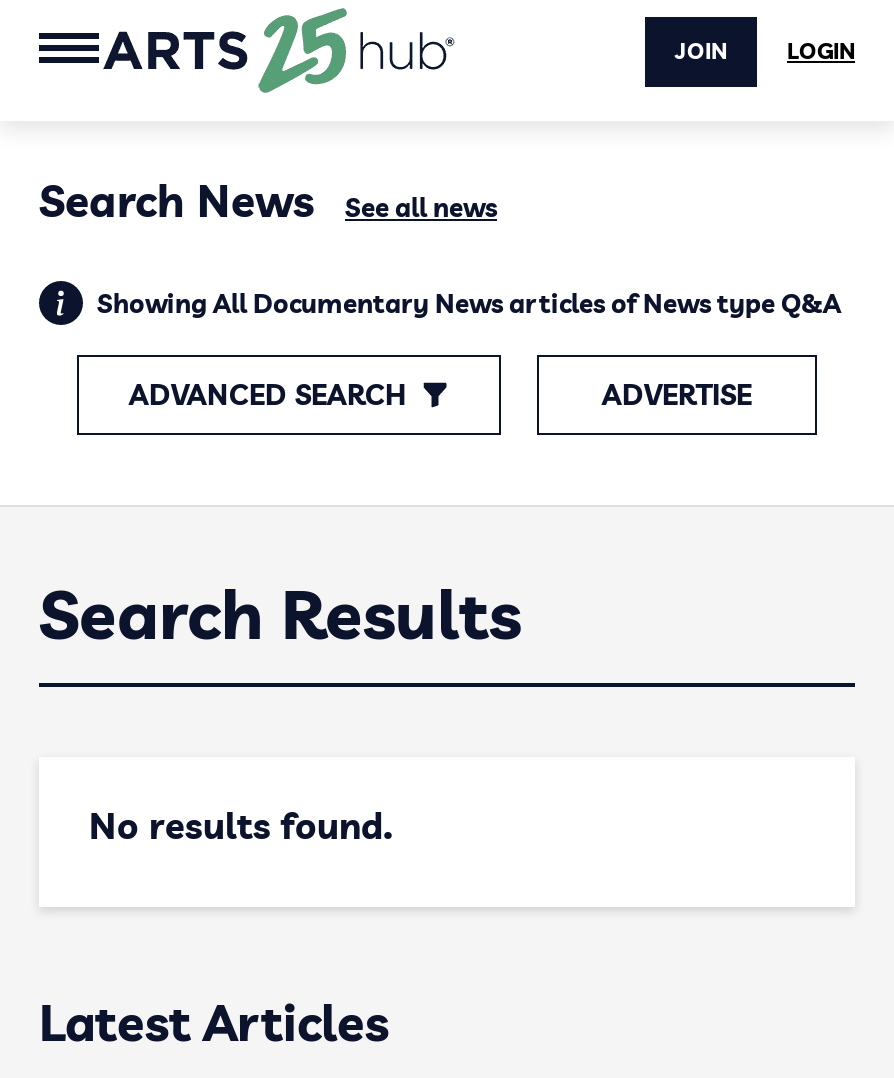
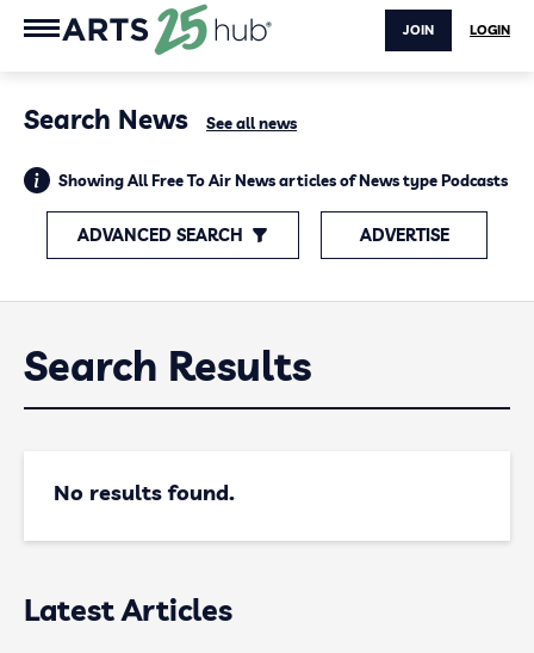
[97,287,841,319] Showing All Documentary News articles of News type Q&A -> [58,171,508,190] Showing All Free To Air News articles of News type Podcasts

